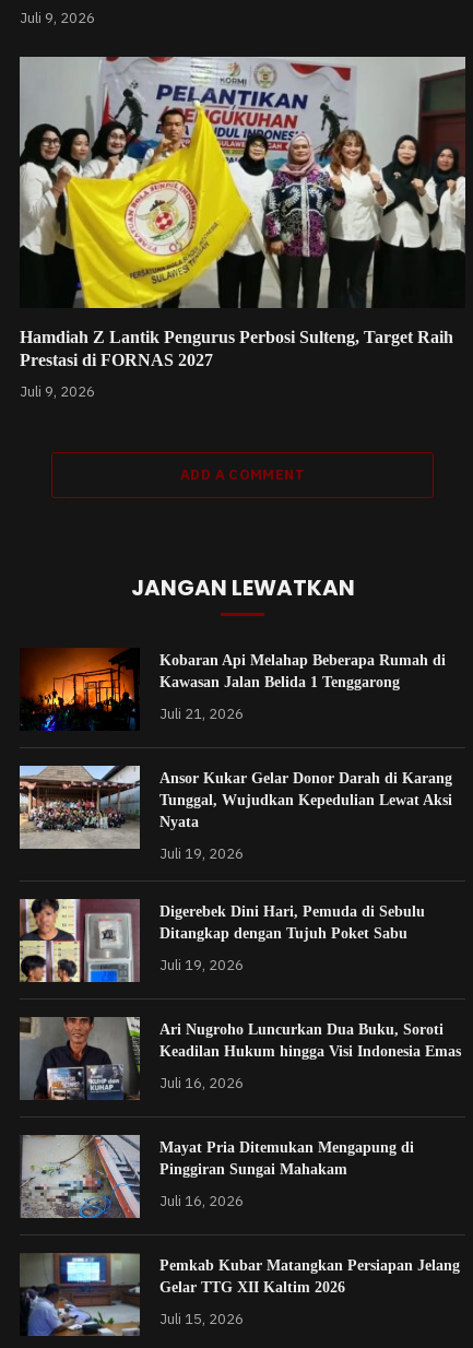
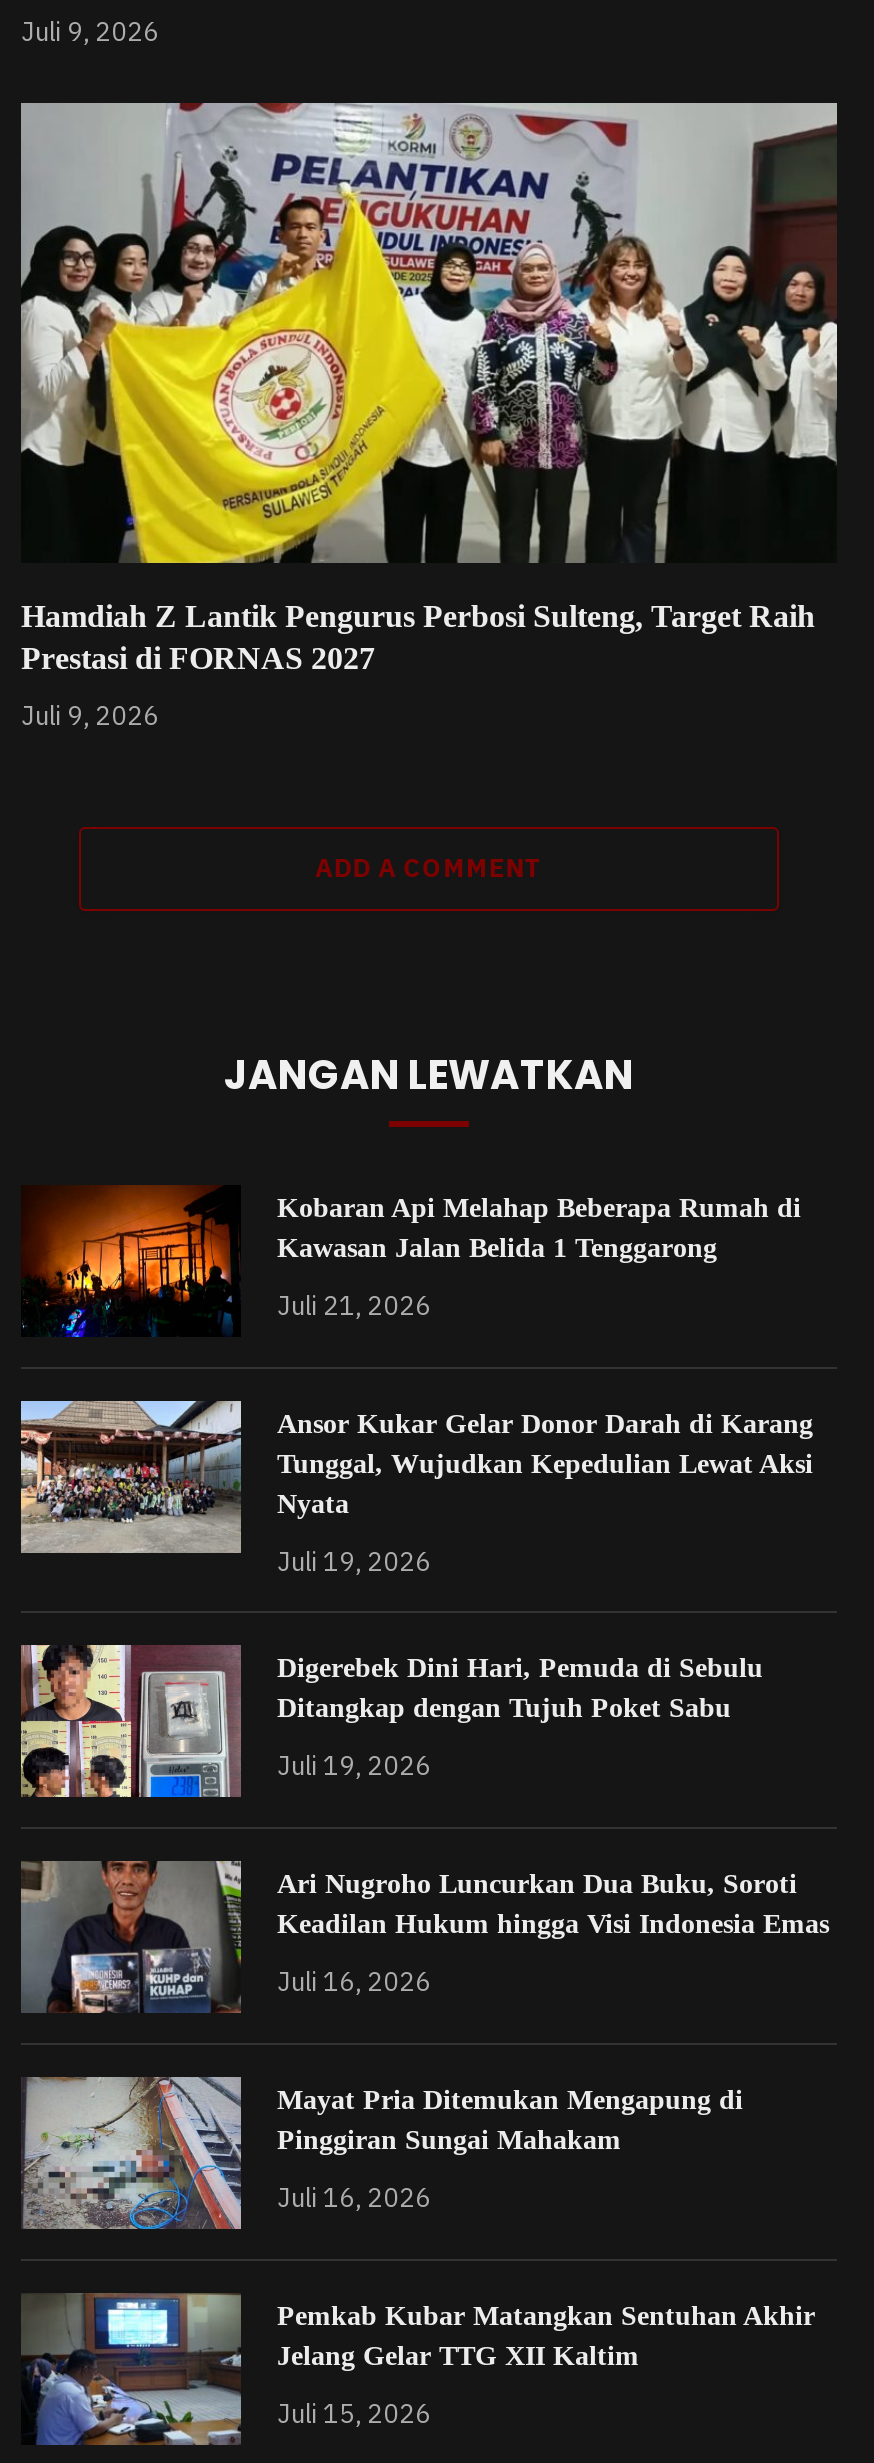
[159,1257,460,1295] Pemkab Kubar Matangkan Persiapan Jelang | Gelar TTG XII Kaltim 2026 -> [277,2300,815,2370] Pemkab Kubar Matangkan Sentuhan Akhir | Jelang Gelar TTG XII Kaltim

